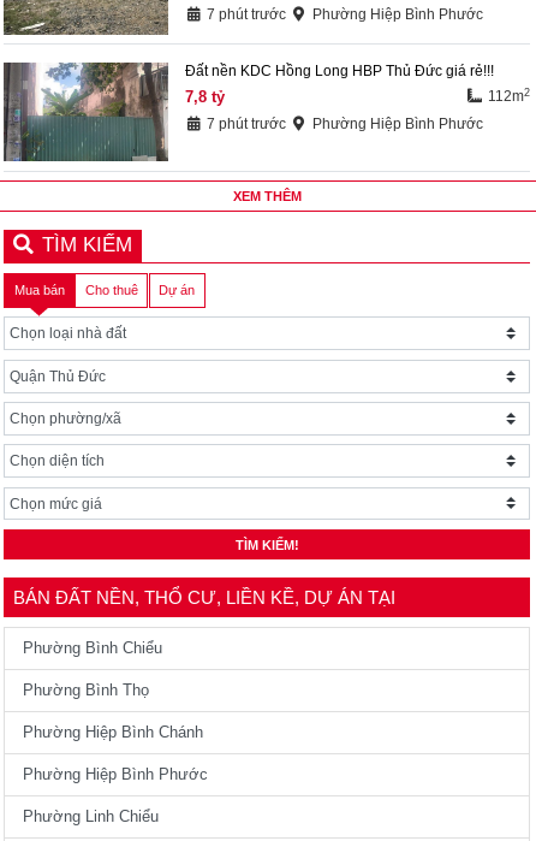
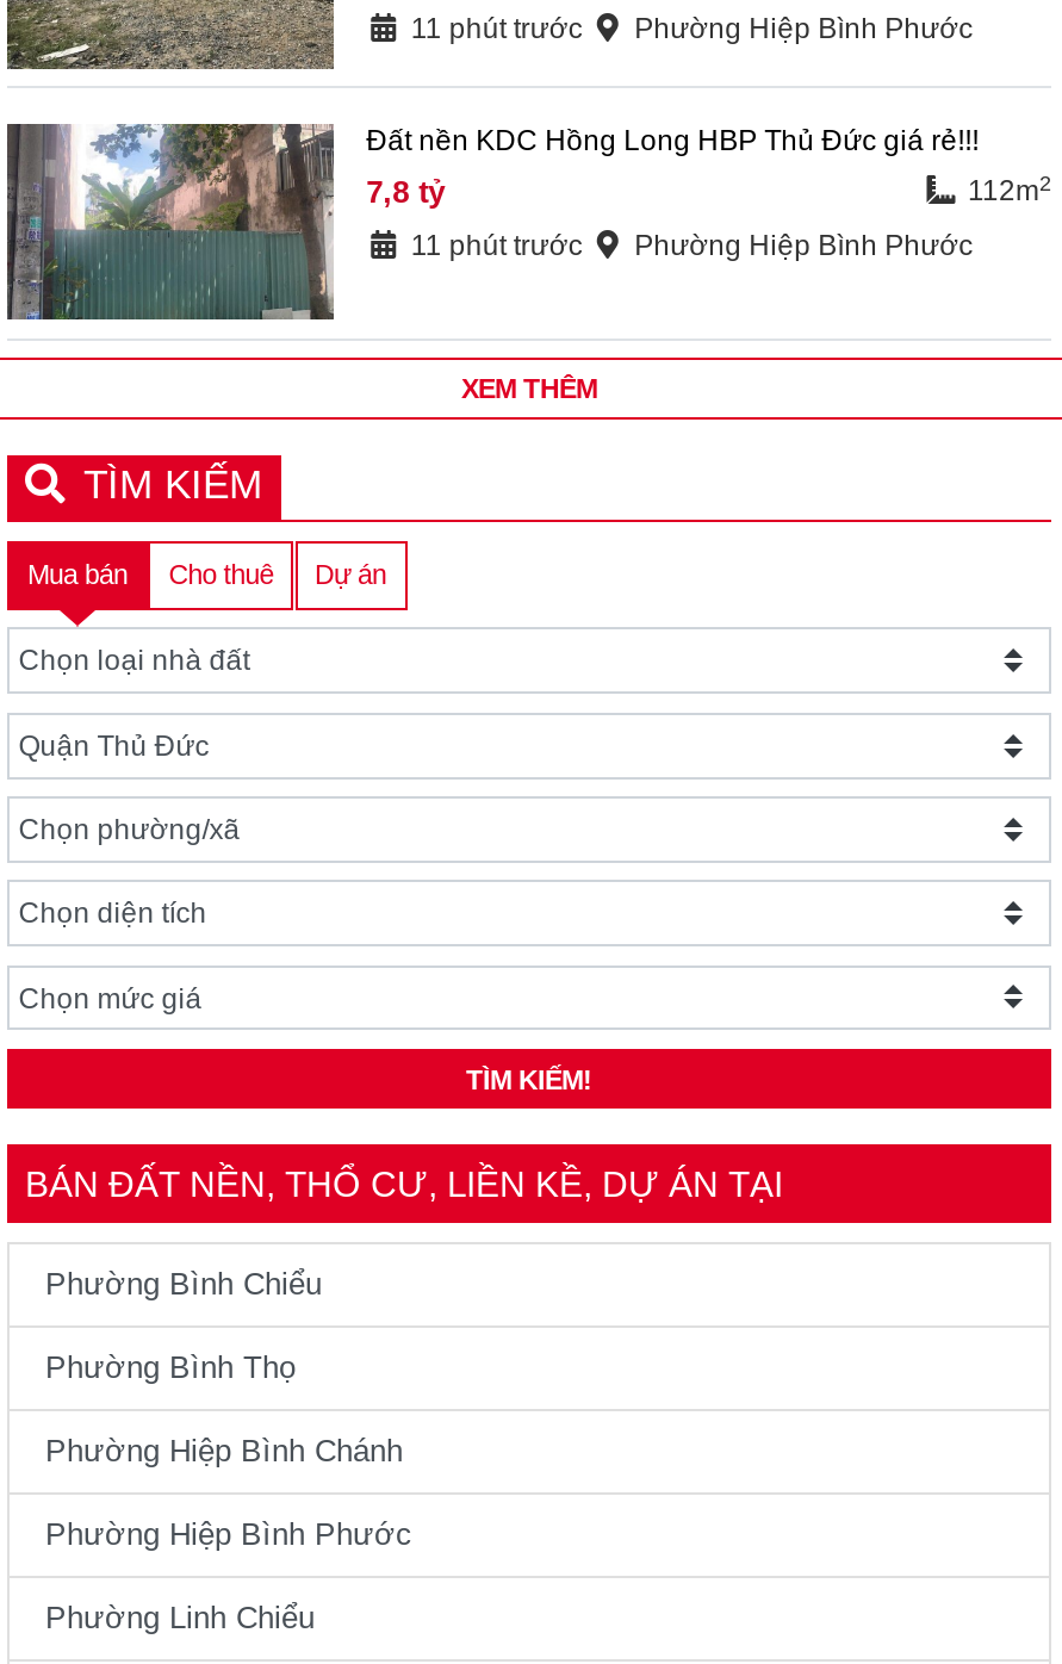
[207,6,483,23] 7 phút trước Phường Hiệp Bình Phước -> [411,13,973,46] 11 phút trước Phường Hiệp Bình Phước
[207,115,483,132] 7 phút trước Phường Hiệp Bình Phước -> [411,228,973,262] 11 phút trước Phường Hiệp Bình Phước

